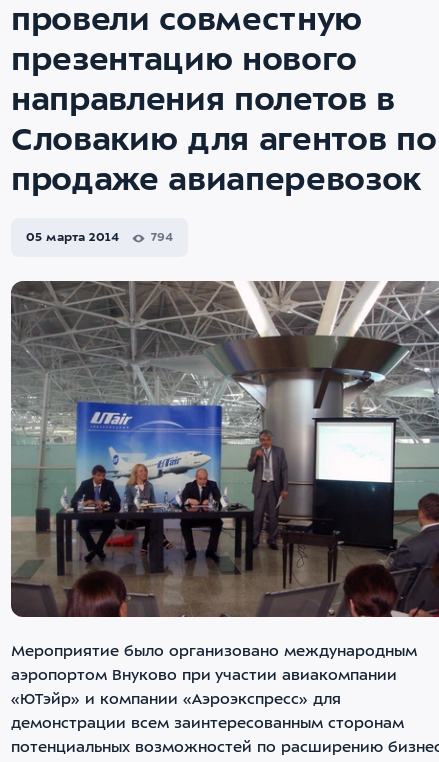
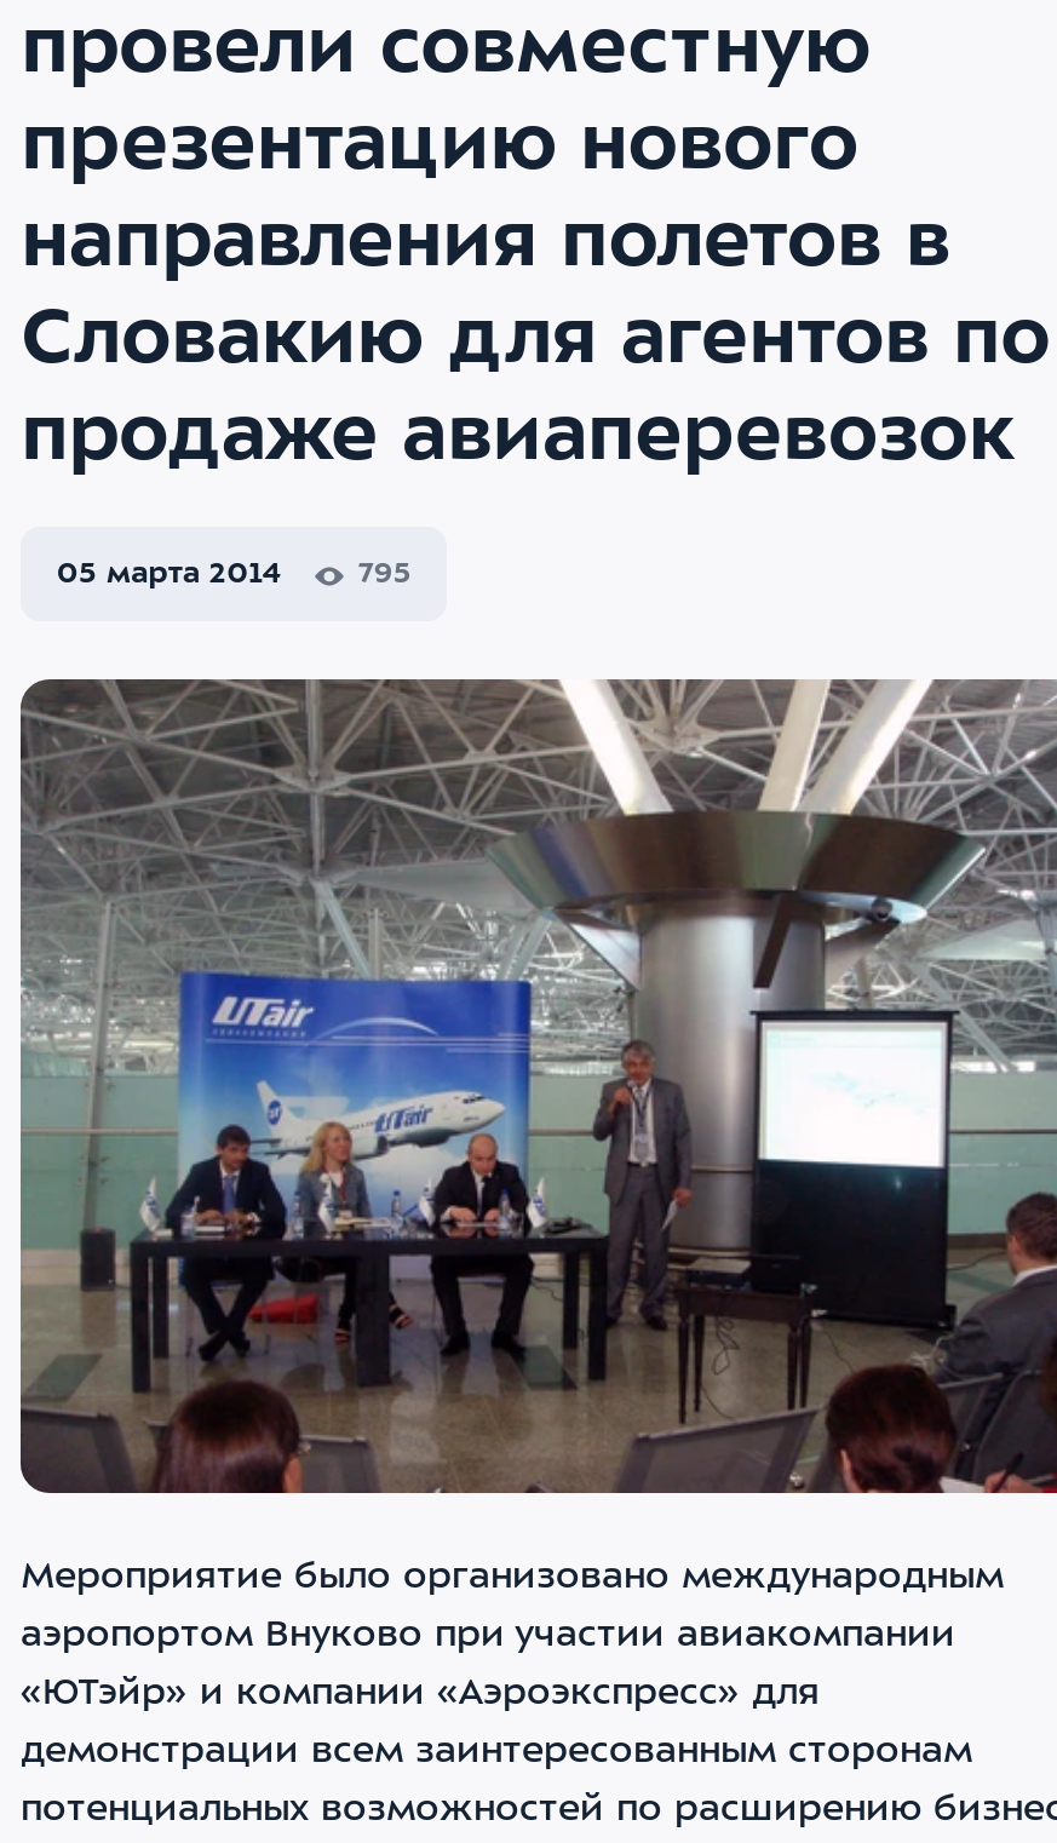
[151,232,173,244] 794 -> [359,561,411,590] 795

